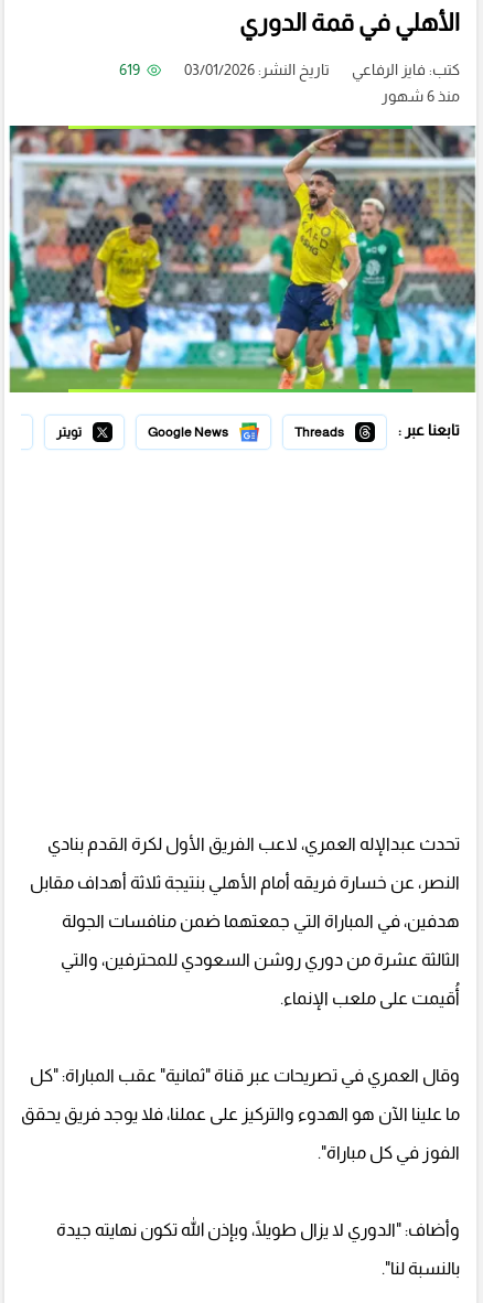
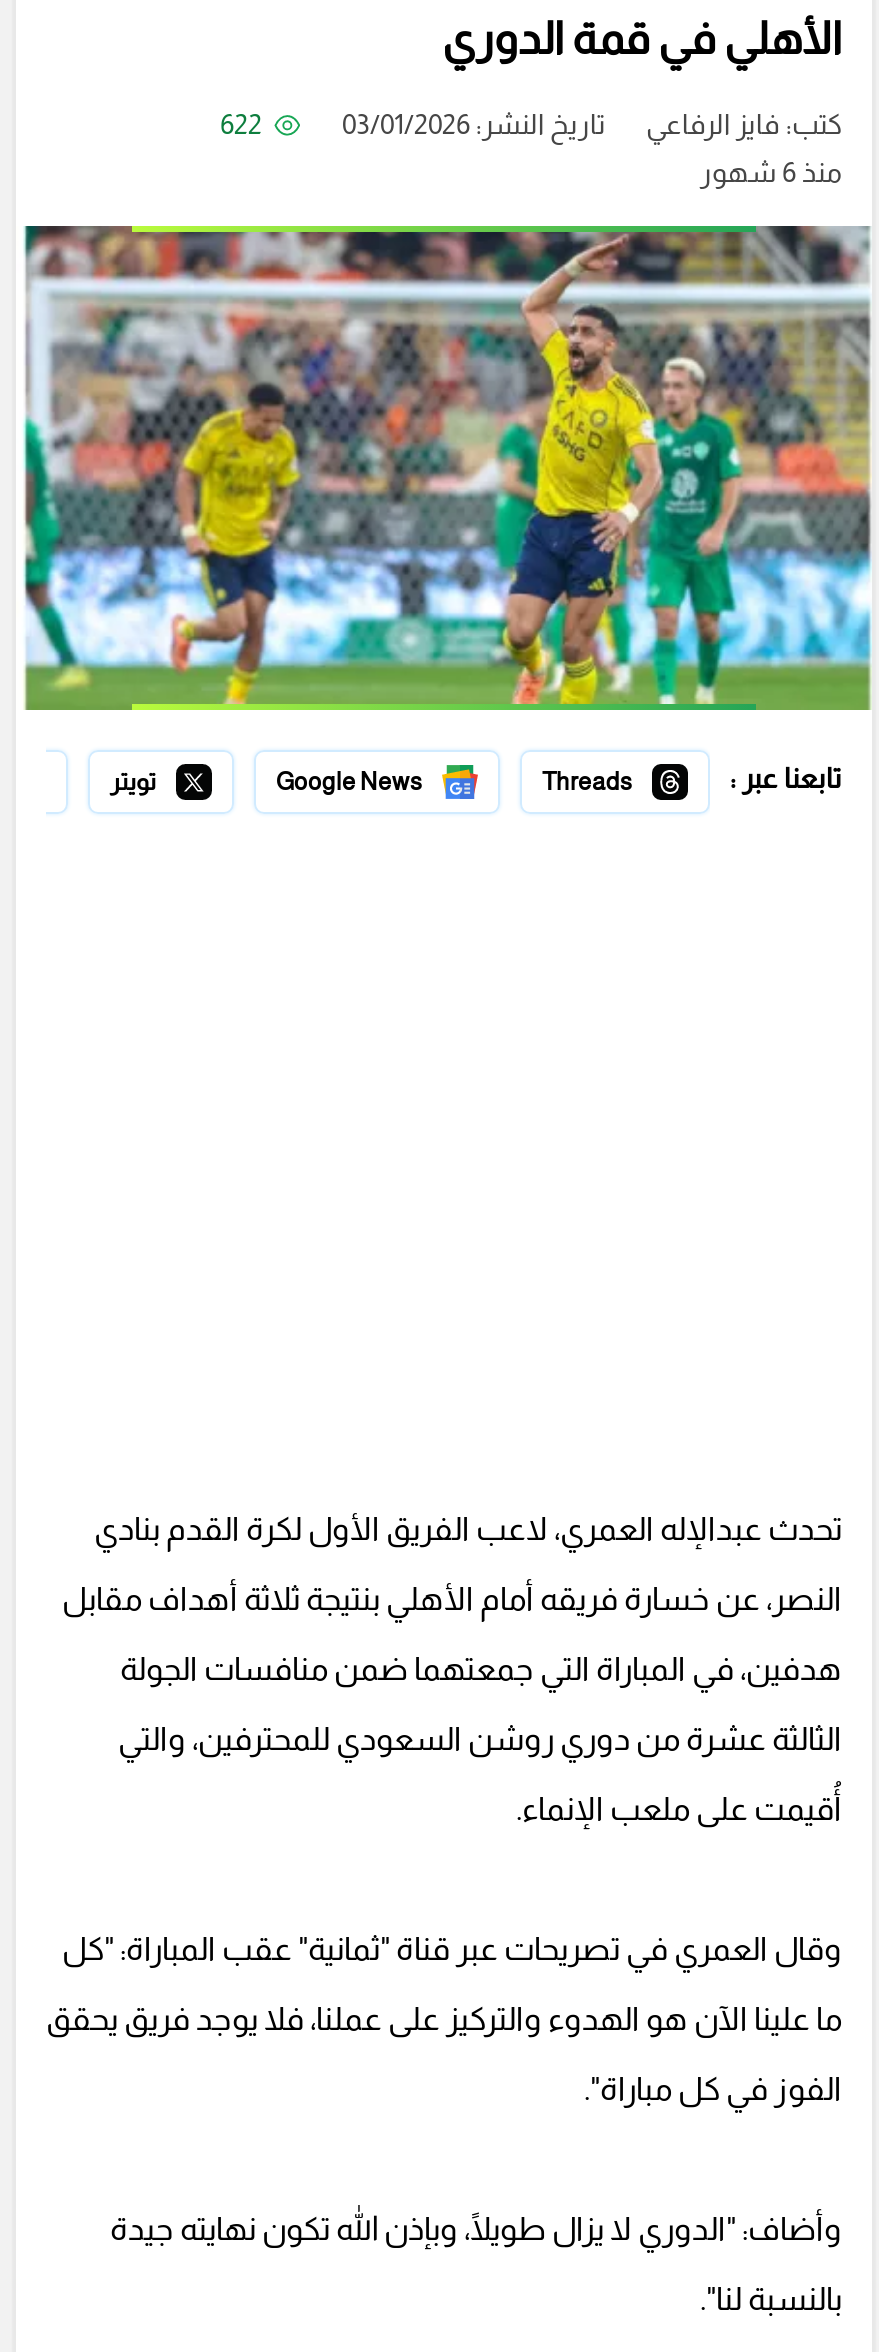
[119,61,140,78] 619 -> [220,108,262,140] 622

